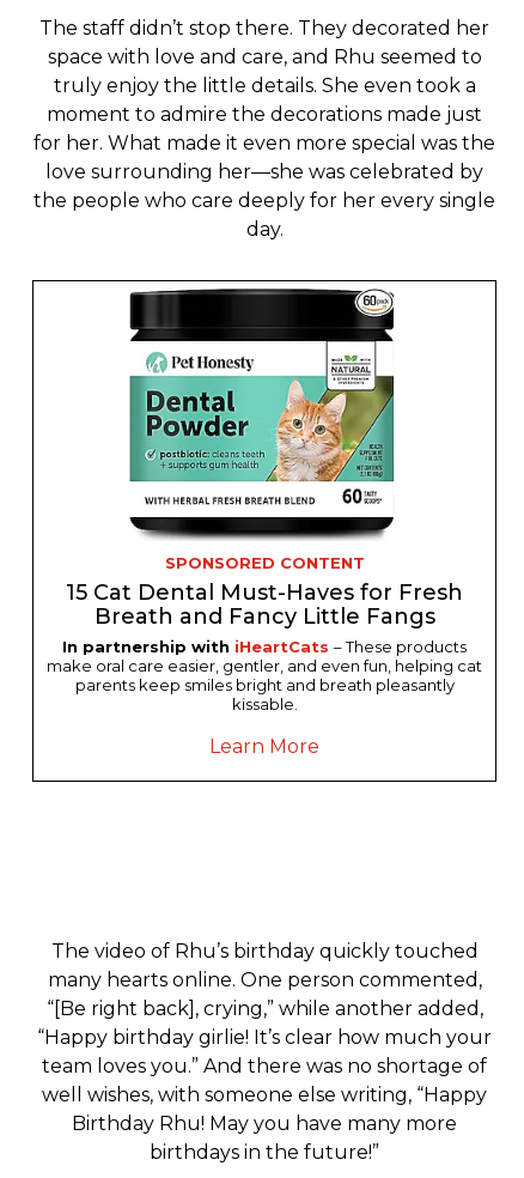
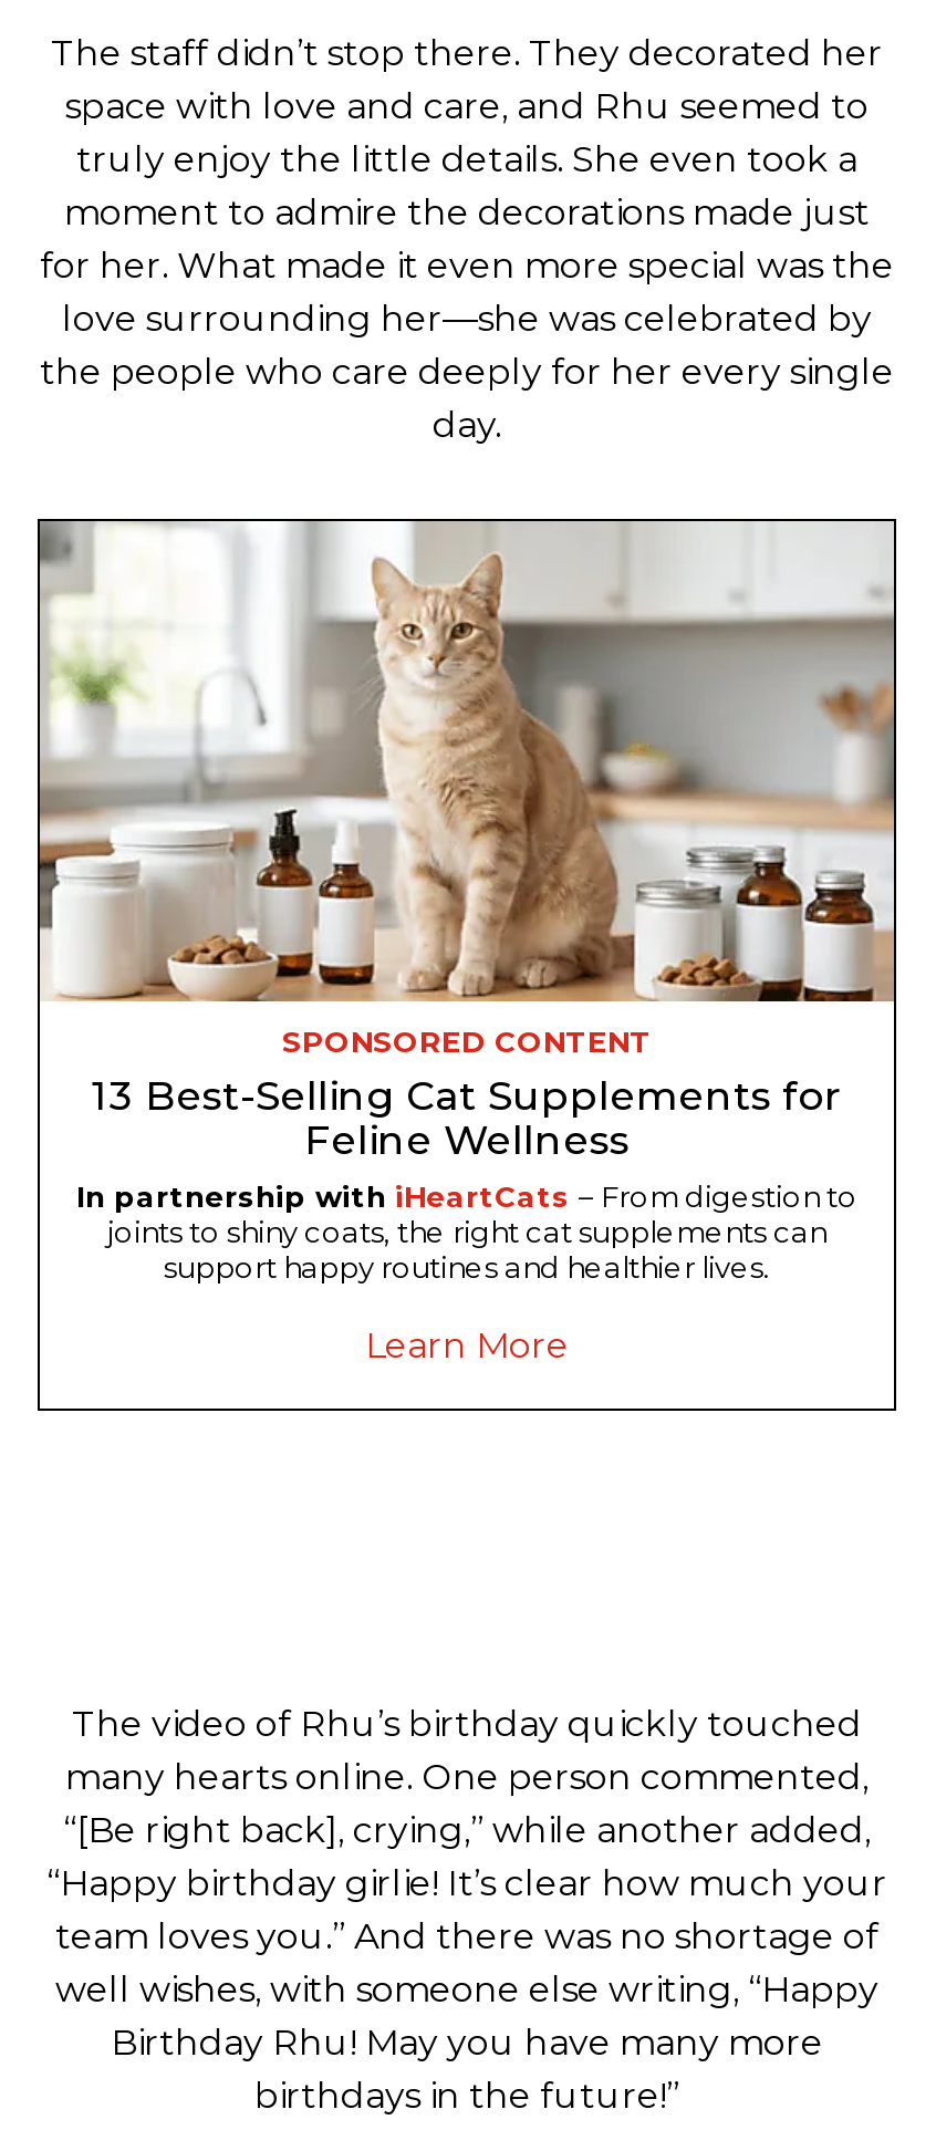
[32,280,496,713] [image] | 15 Cat Dental Must-Haves for Fresh | Breath and Fancy Little Fangs | In partnership with iHeartCats – These products | make oral care easier, gentler, and even fun, helping cat | parents keep smiles bright and breath pleasantly | kissable. -> [38,519,896,1284] [image] | 13 Best-Selling Cat Supplements for | Feline Wellness | In partnership with iHeartCats – From digestion to | joints to shiny coats, the right cat supplements can | support happy routines and healthier lives.

